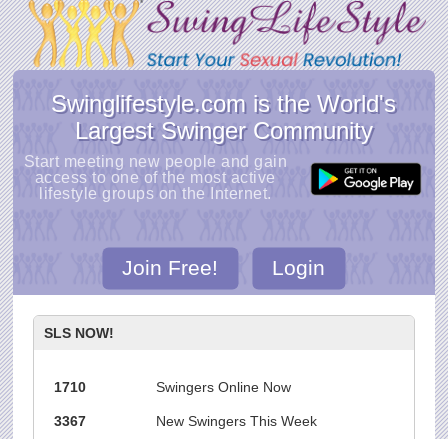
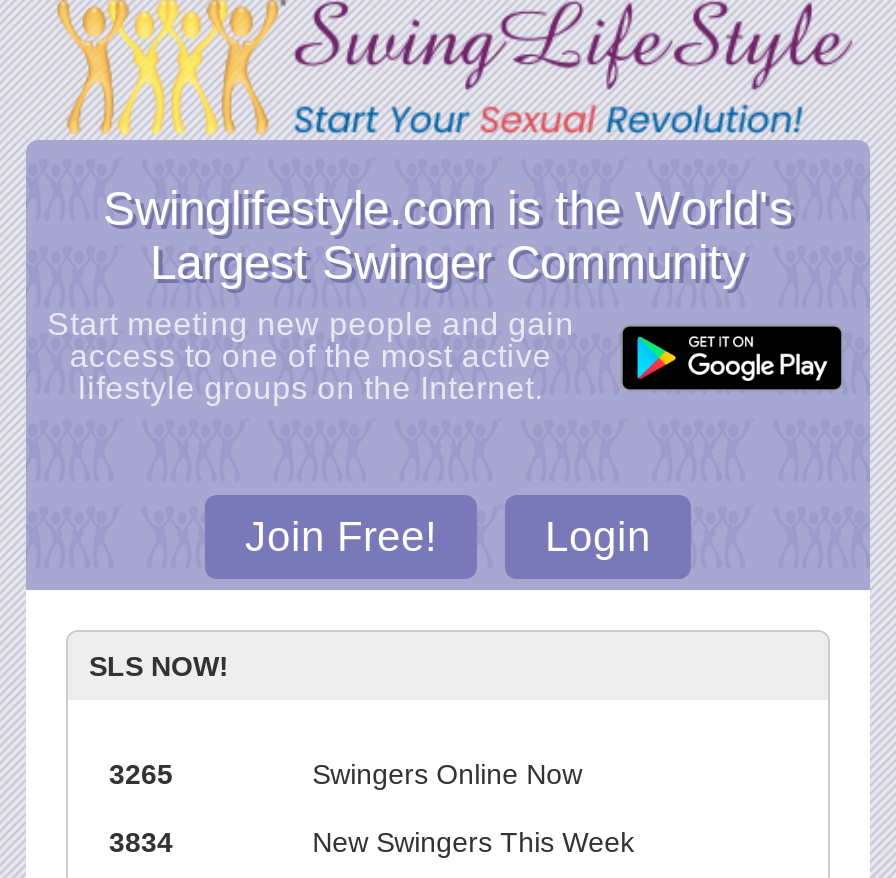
[54,379,86,395] 1710 -> [109,757,173,789] 3265
[54,413,86,429] 3367 -> [109,825,173,857] 3834

